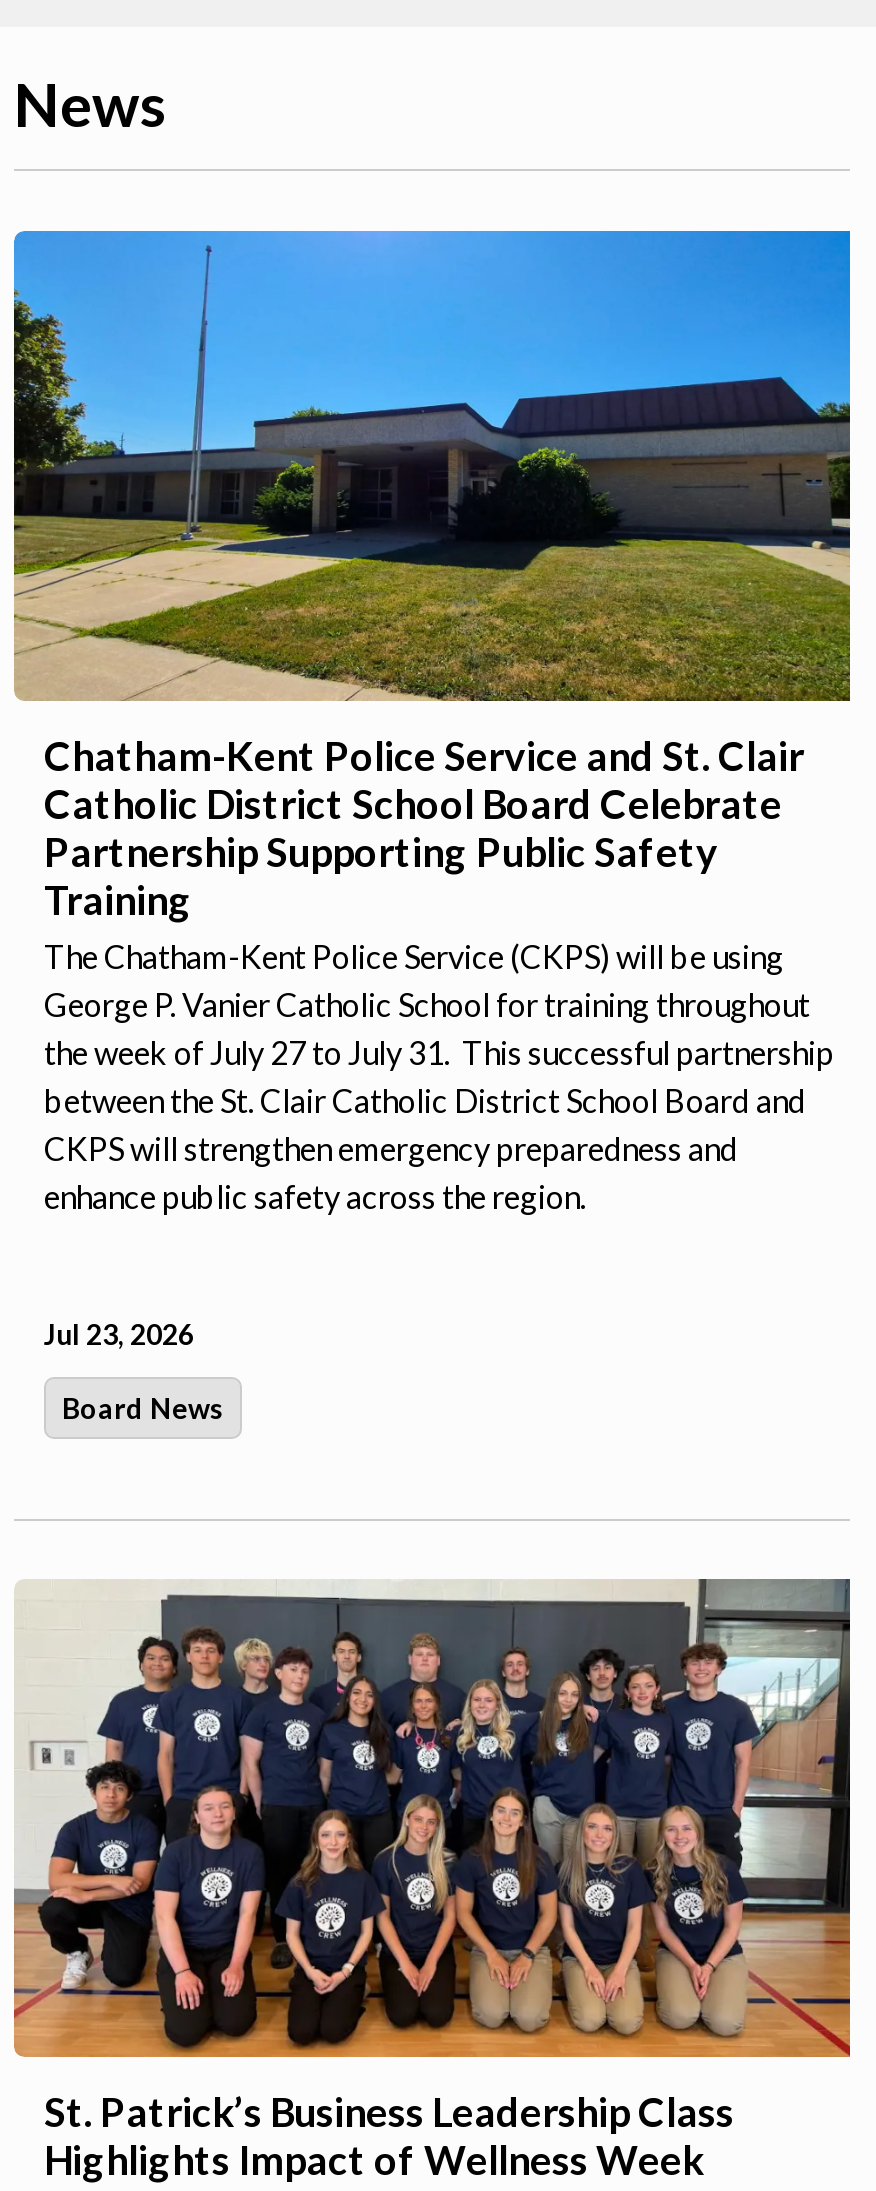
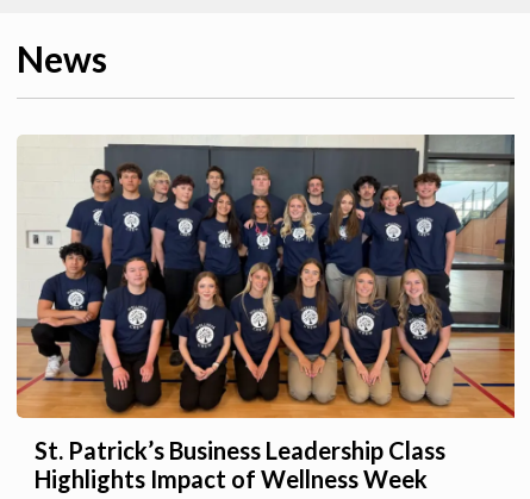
[12,229,852,1215] [image] | Chatham-Kent Police Service and St. Clair | Catholic District School Board Celebrate | Partnership Supporting Public Safety | Training | The Chatham-Kent Police Service (CKPS) will be using | George P. Vanier Catholic School for training throughout | the week of July 27 to July 31. This successful partnership | between the St. Clair Catholic District School Board and | CKPS will strengthen emergency preparedness and | enhance public safety across the region. -> none
[44,1317,224,1425] Jul 23, 2026 | Board News -> none

